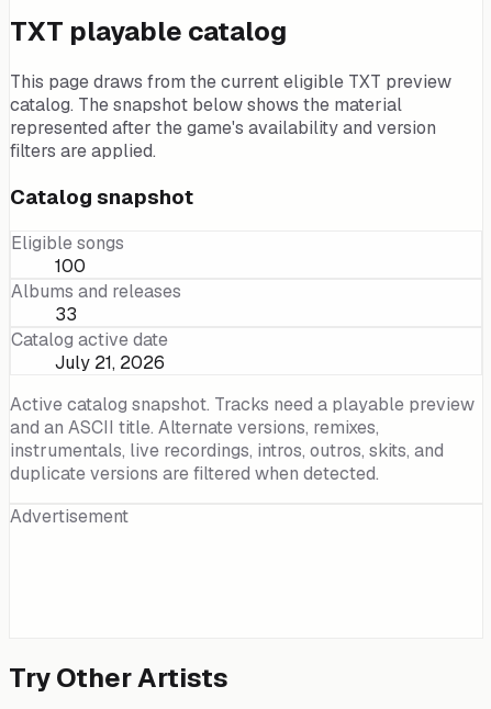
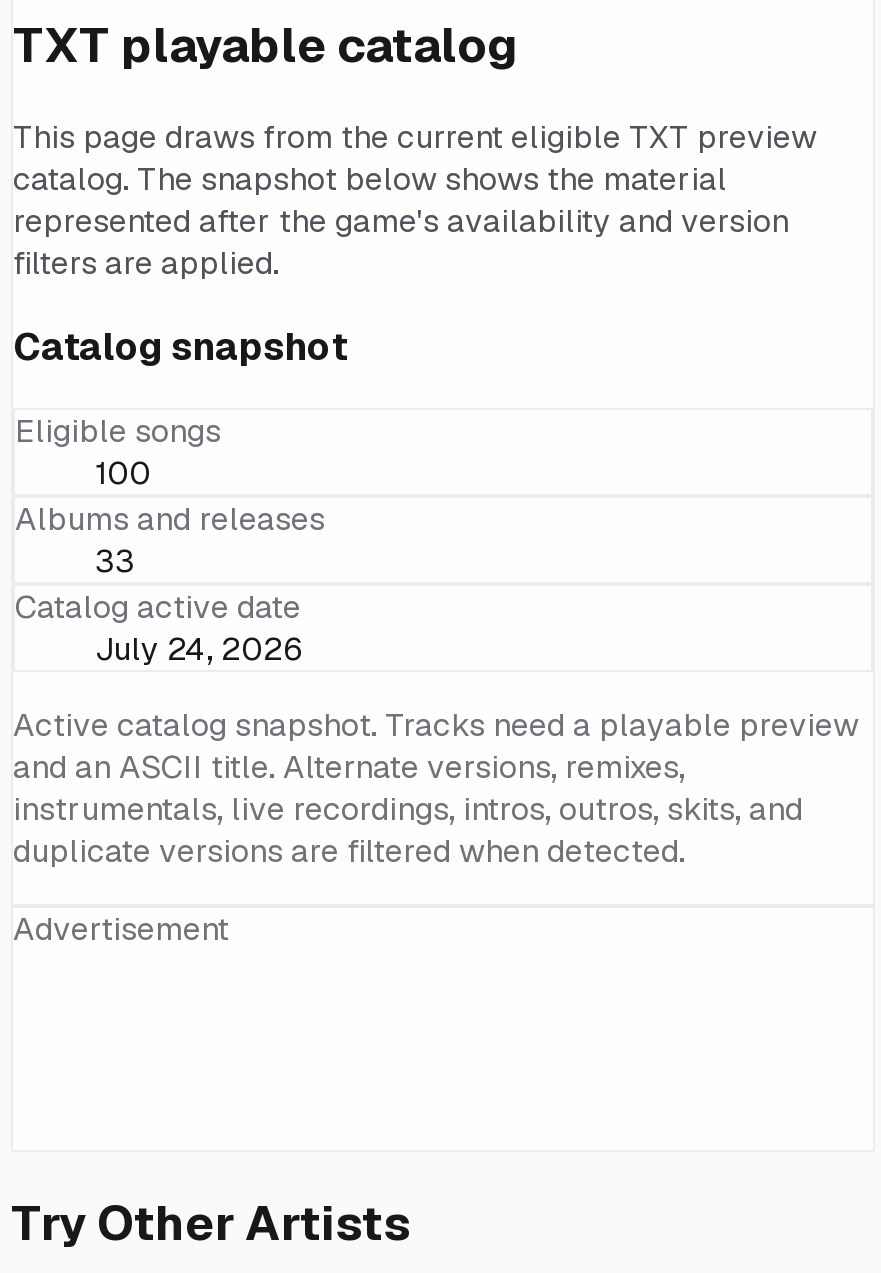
[55,352,165,375] July 21, 2026 -> [95,629,303,671] July 24, 2026

